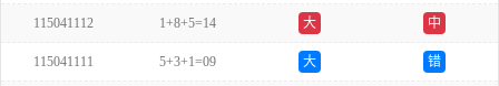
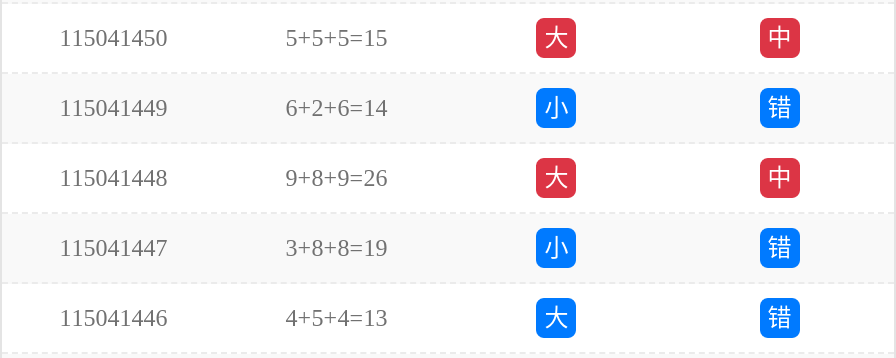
[33,15,93,31] 115041112 -> [60,24,168,52] 115041450
[159,15,216,31] 1+8+5=14 -> [286,24,388,52] 5+5+5=15
[33,54,216,69] 115041111 | 5+3+1=09 -> [60,94,792,332] 115041449 | 6+2+6=14 | 小 | 错 | 115041448 | 9+8+9=26 | 大 | 中 | 115041447 | 3+8+8=19 | 小 | 错 | 115041446 | 4+5+4=13

